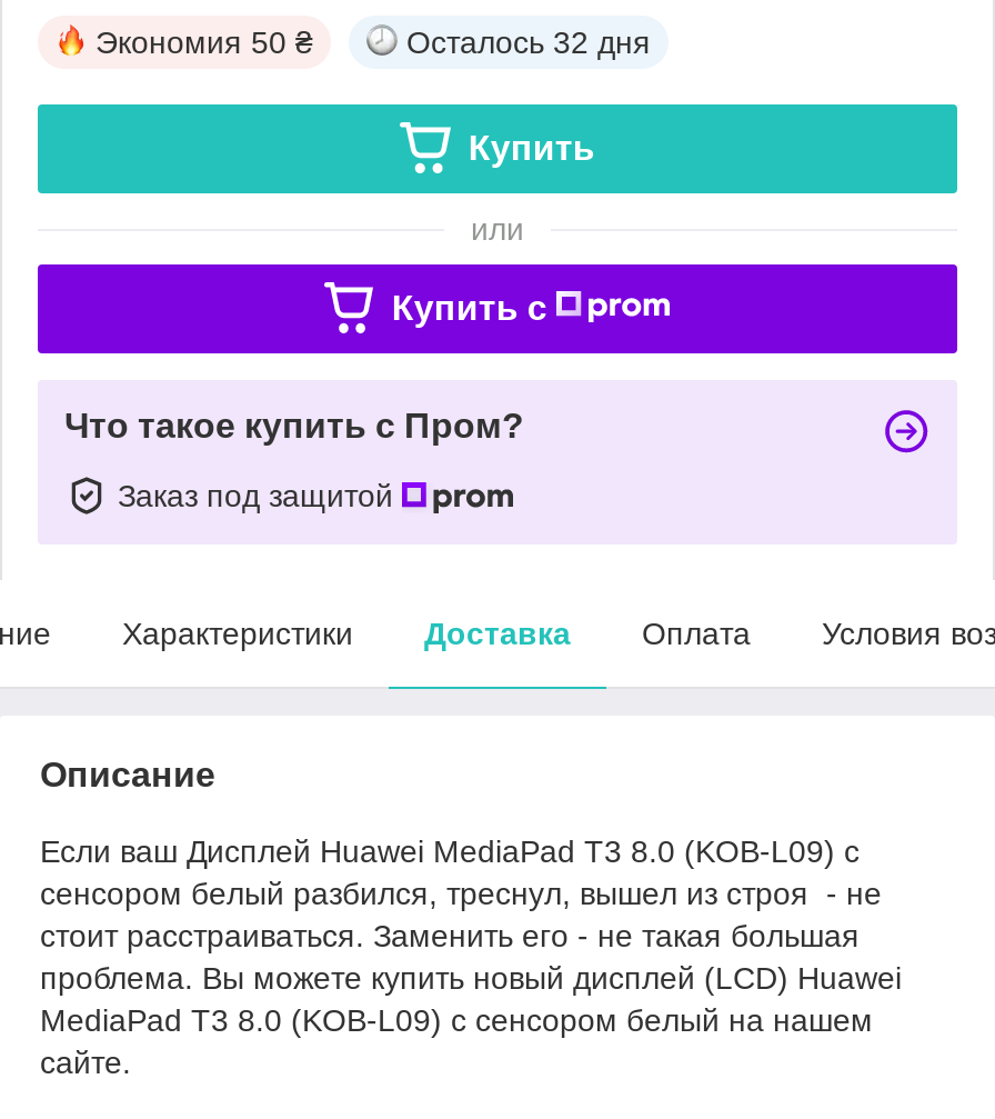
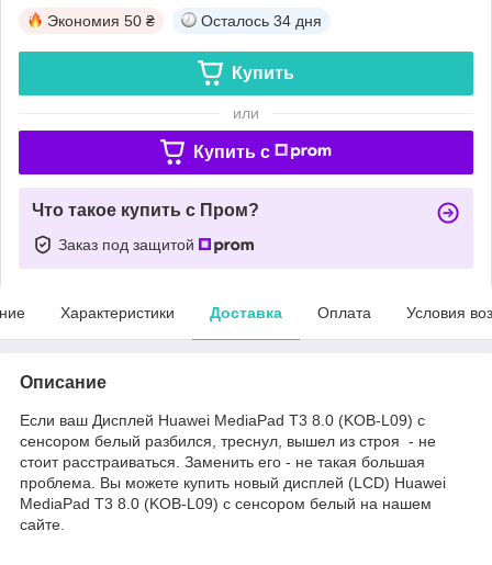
[406,24,651,60] Осталось 32 дня -> [201,12,322,29] Осталось 34 дня

